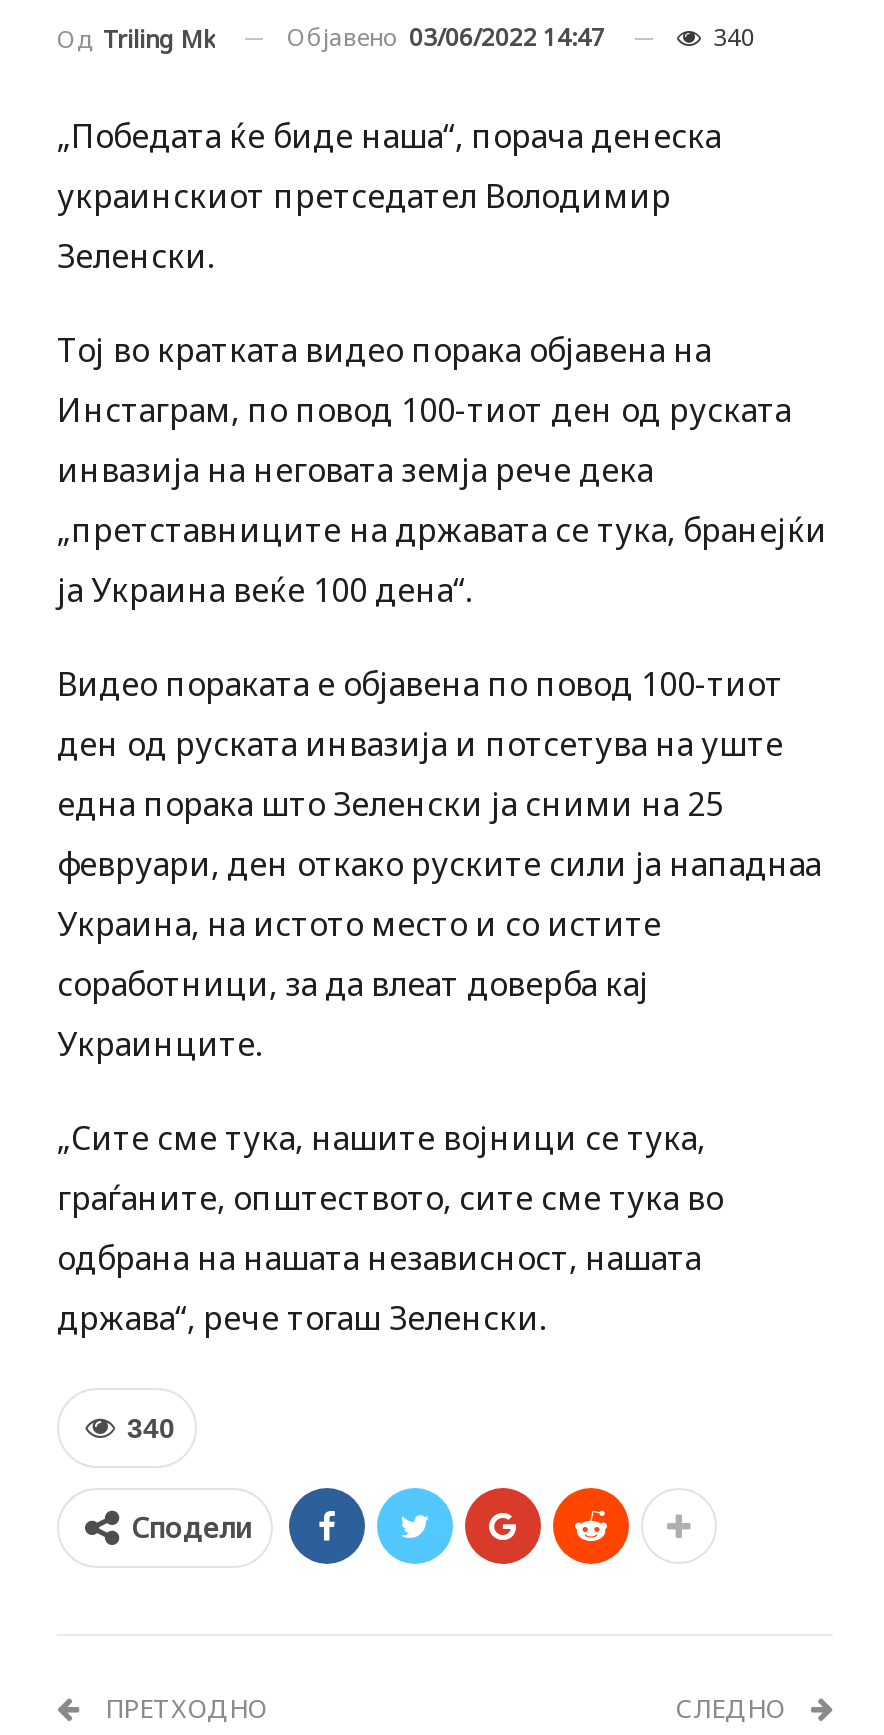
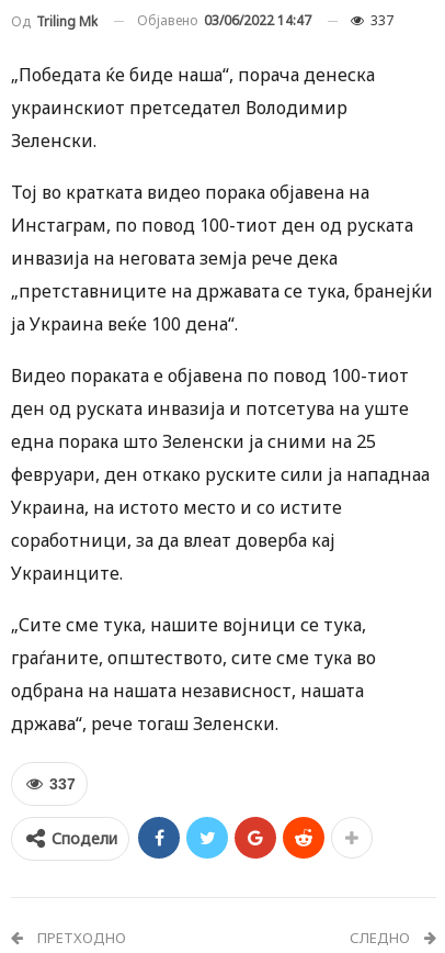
[707,20,755,54] 340 -> [367,11,393,30] 337
[127,1412,175,1444] 340 -> [49,775,76,793] 337

